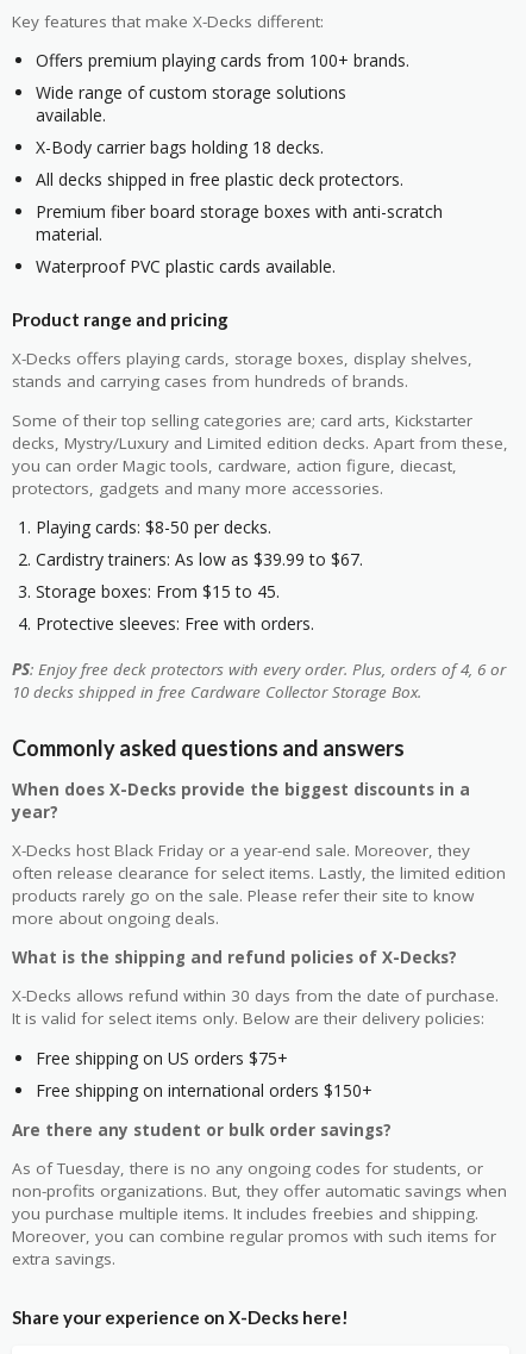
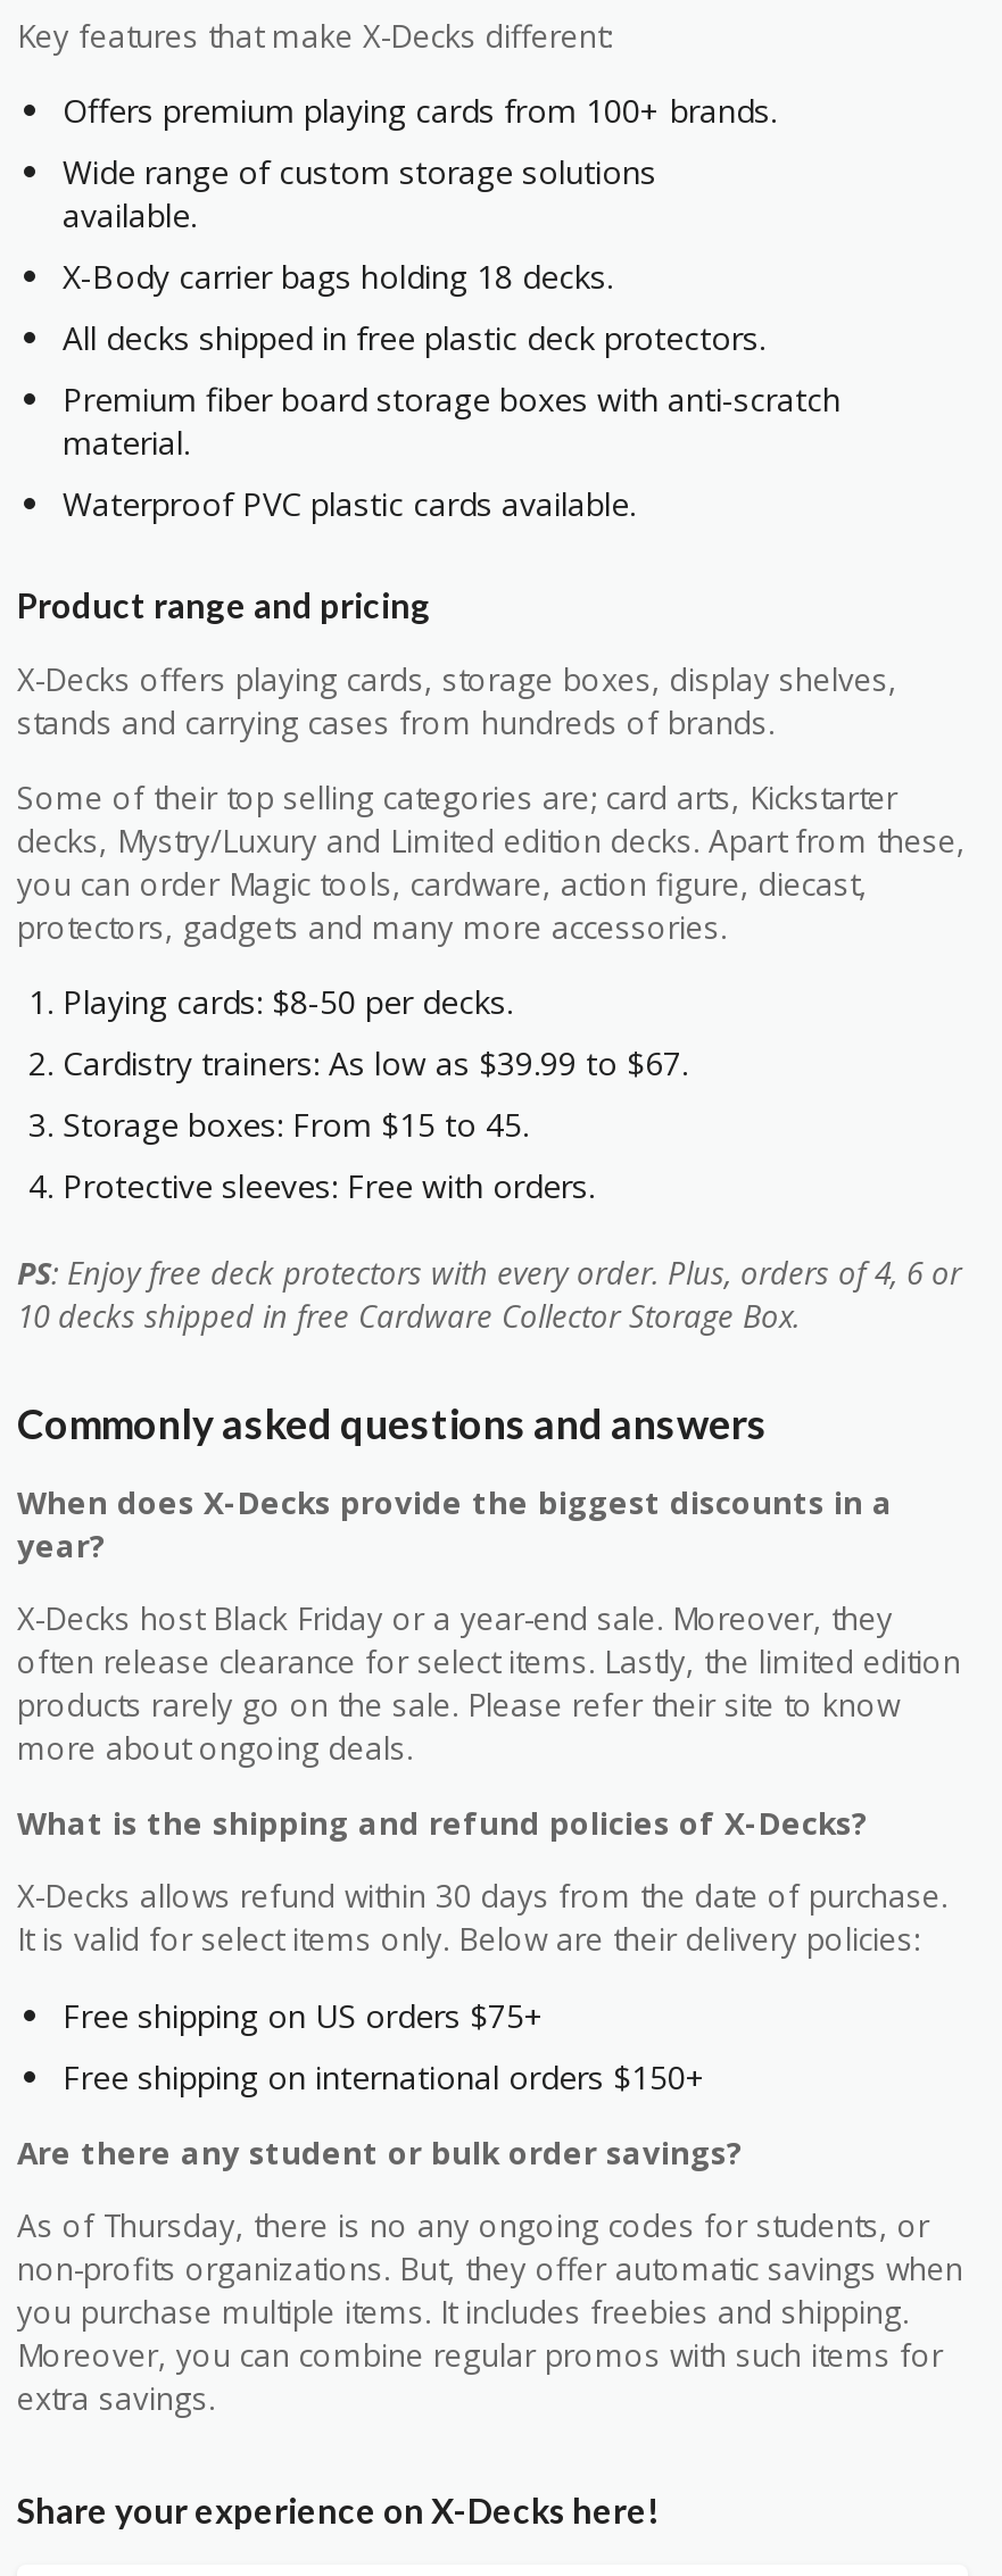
[12,1158,483,1179] As of Tuesday, there is no any ongoing codes for students, or -> [17,2206,929,2247] As of Thursday, there is no any ongoing codes for students, or

